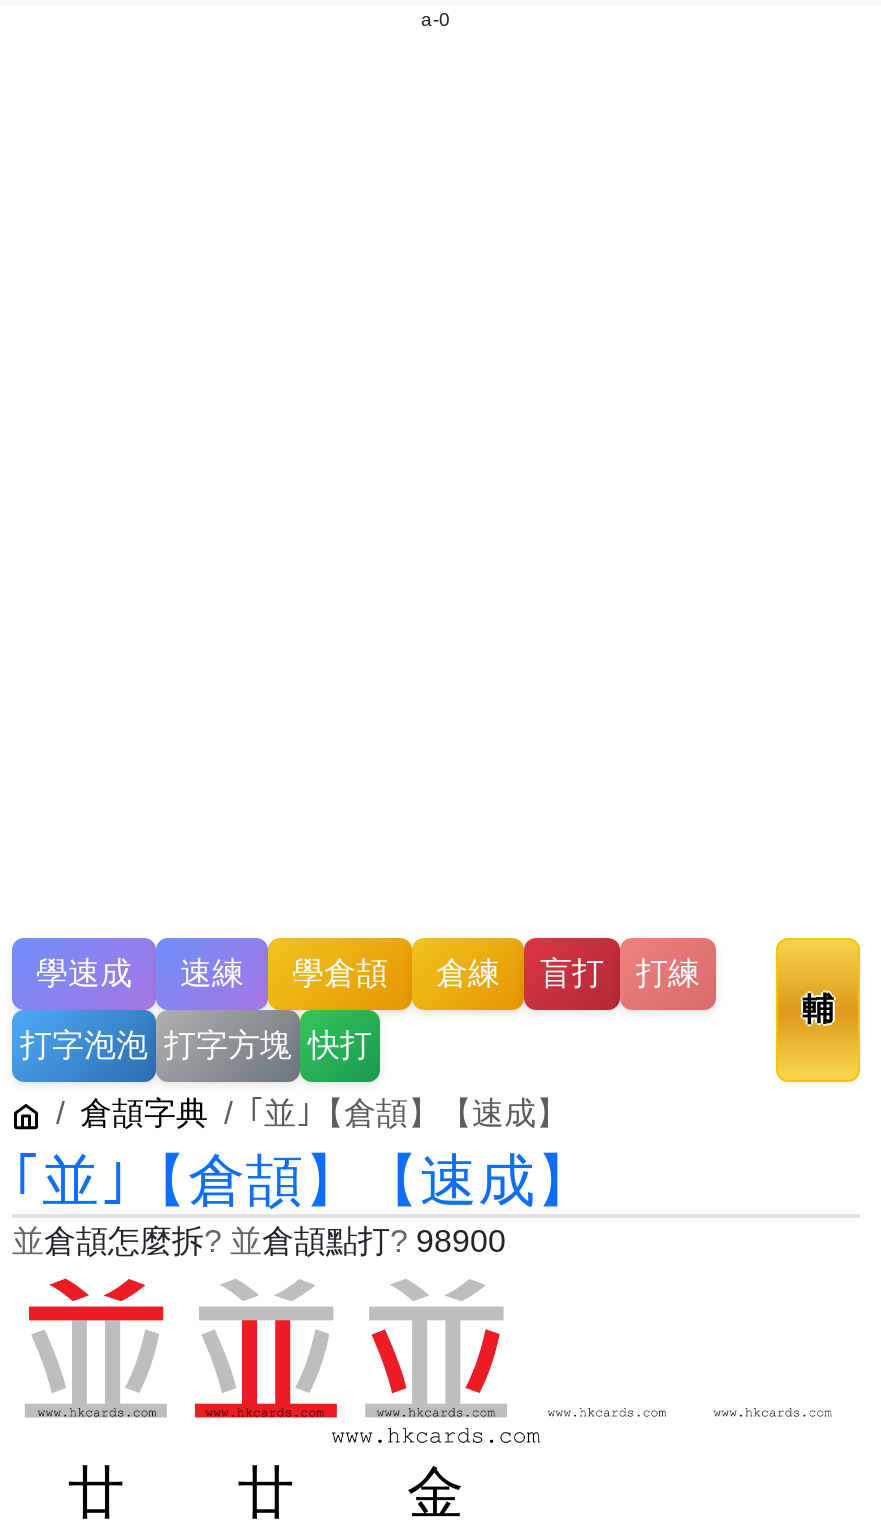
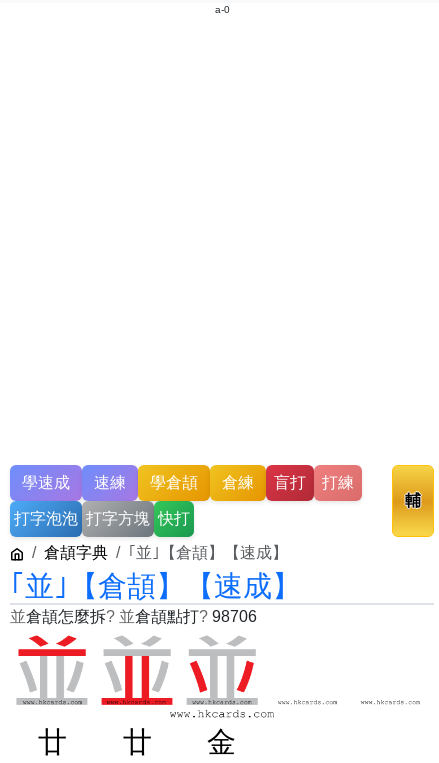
[12,1224,506,1258] 並倉頡怎麼拆? 並倉頡點打? 98900 -> [10,608,257,625] 並倉頡怎麼拆? 並倉頡點打? 98706

